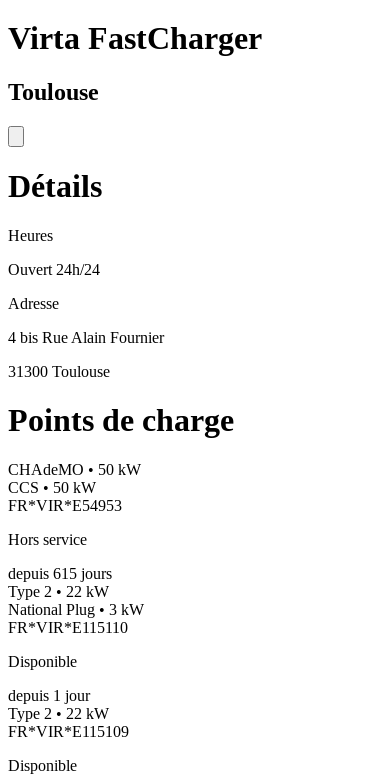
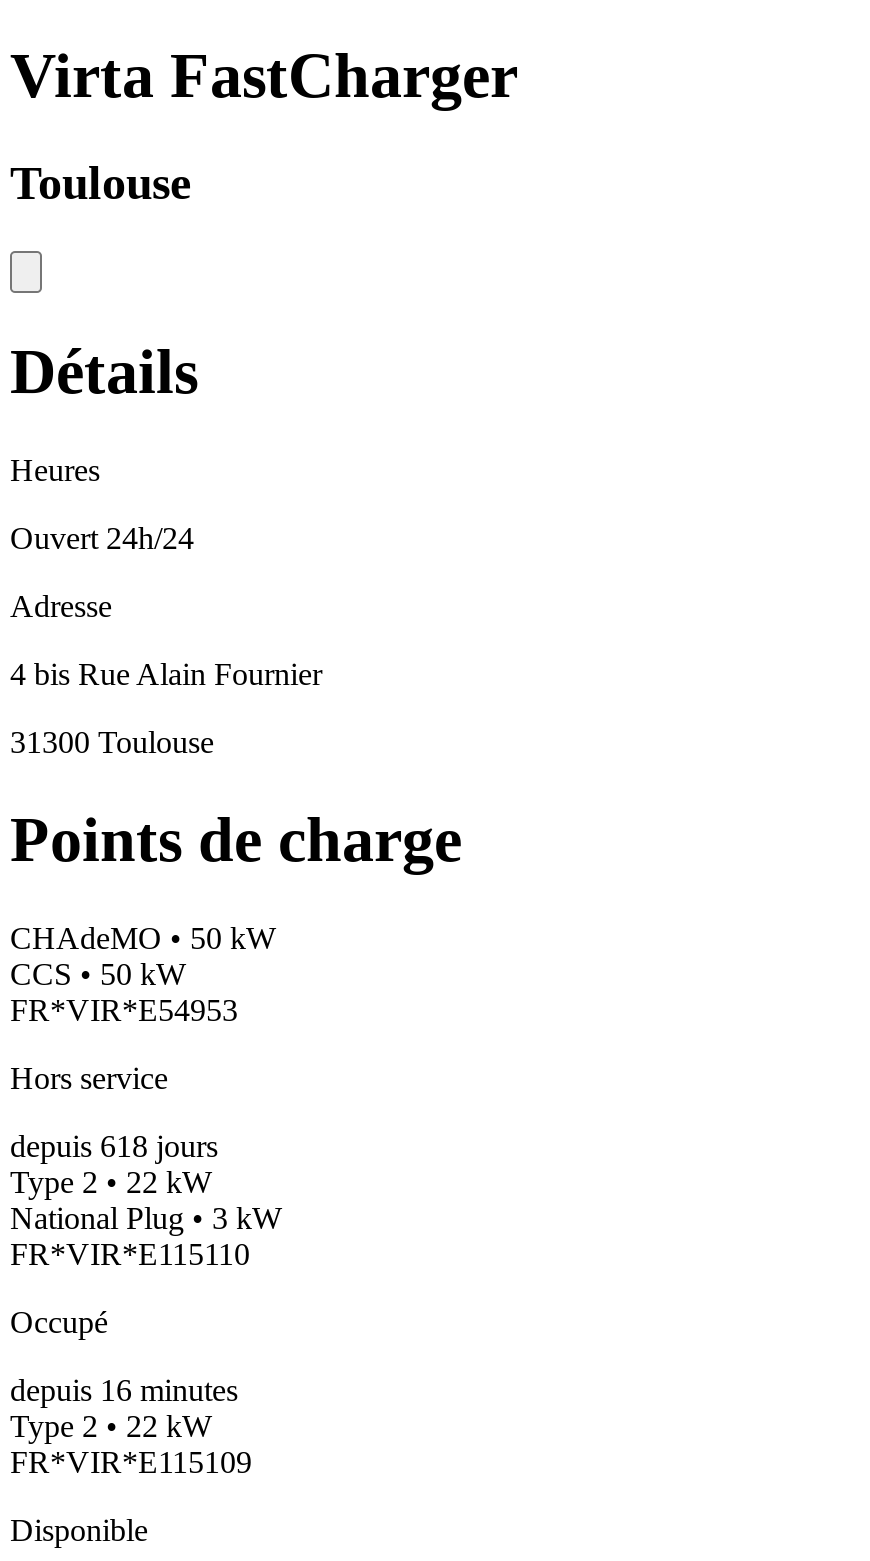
[8,564,112,581] depuis 615 jours -> [10,1128,218,1162] depuis 618 jours
[8,652,77,669] Disponible -> [10,1304,108,1338] Occupé
[8,686,90,703] depuis 1 jour -> [10,1372,238,1406] depuis 16 minutes

